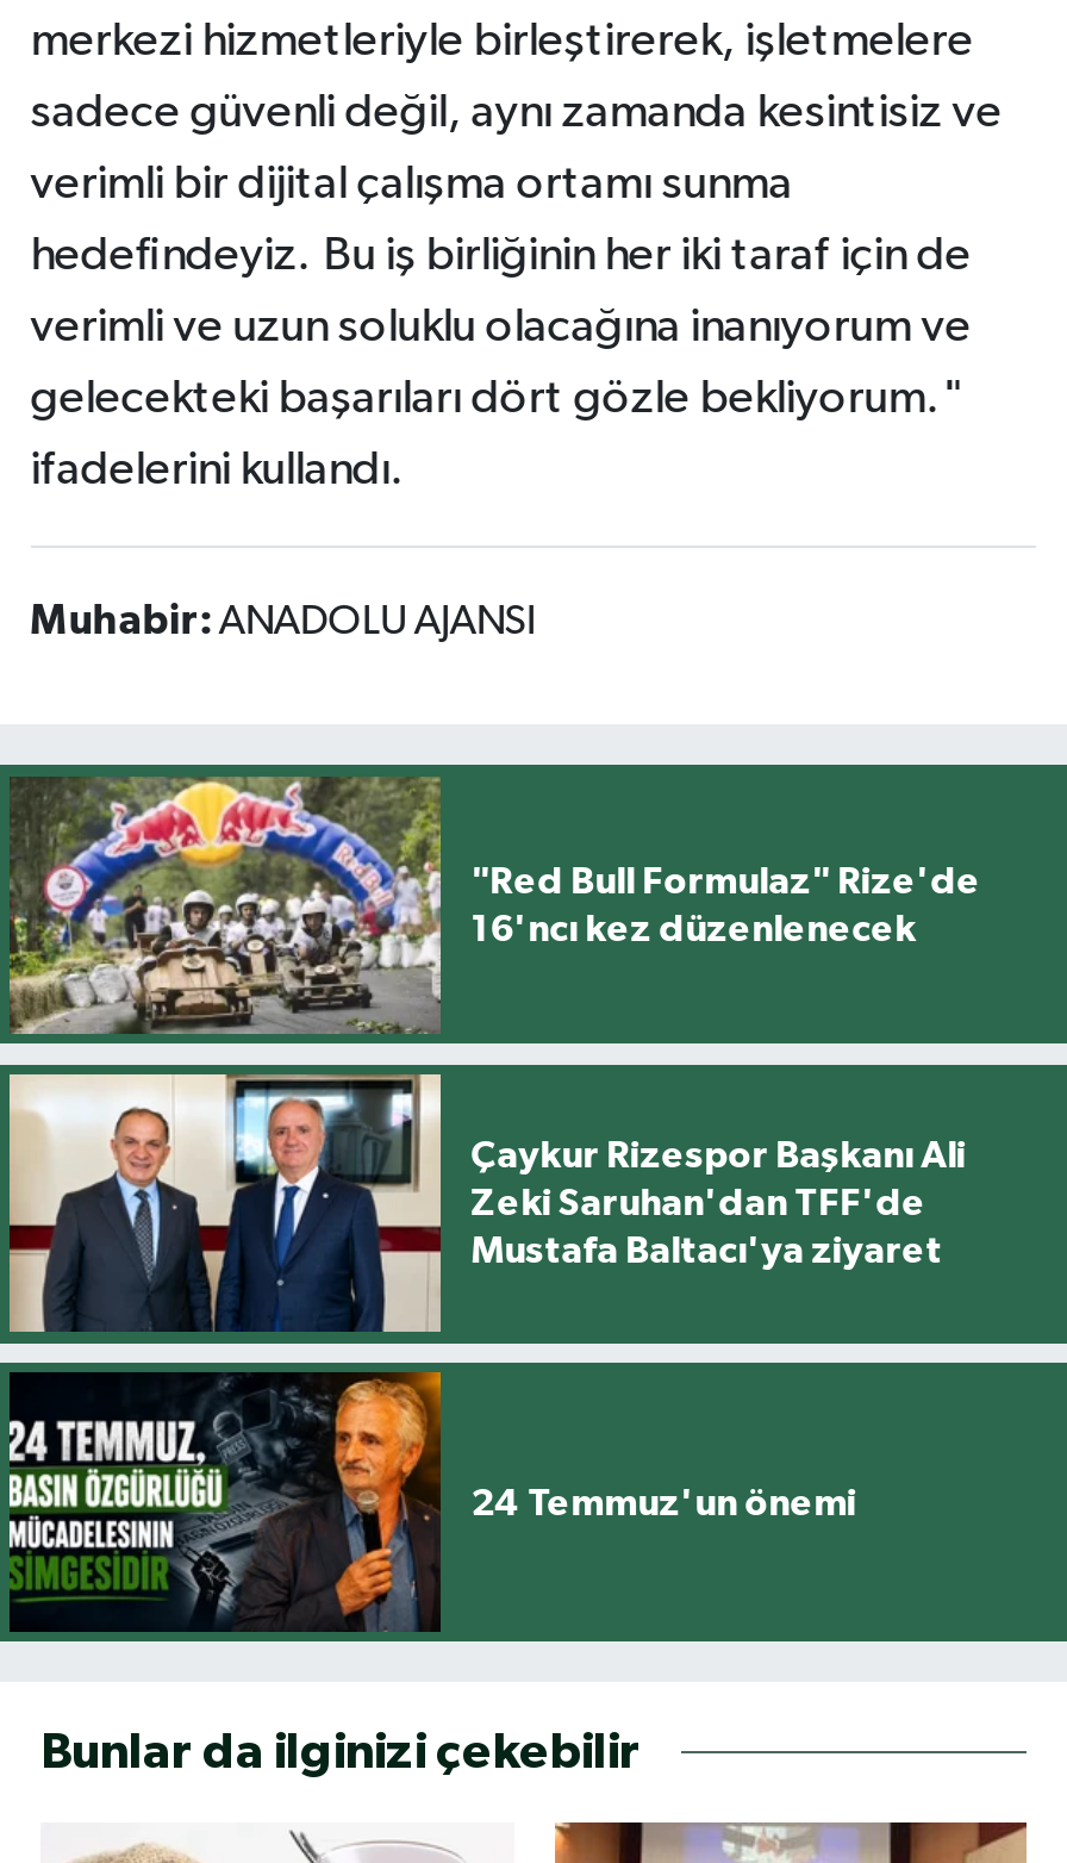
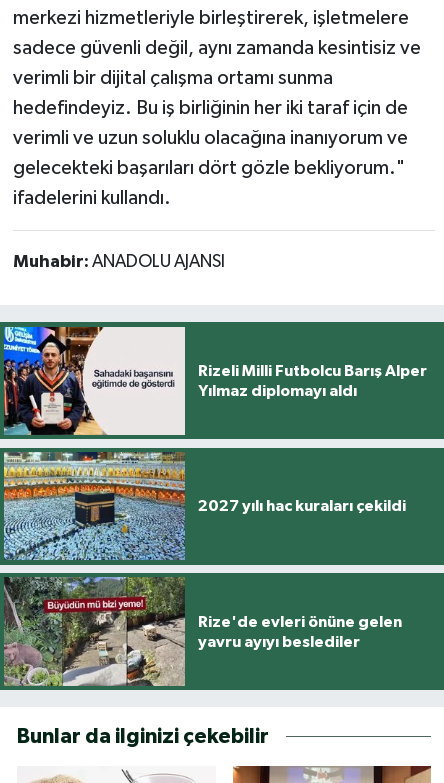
[7,777,980,1036] [image] | "Red Bull Formulaz" Rize'de | 16'ncı kez düzenlenecek -> [3,326,427,436] [image] | Rizeli Milli Futbolcu Barış Alper | Yılmaz diplomayı aldı
[7,1072,966,1334] [image] | Çaykur Rizespor Başkanı Ali | Zeki Saruhan'dan TFF'de | Mustafa Baltacı'ya ziyaret -> [3,451,406,561] [image] | 2027 yılı hac kuraları çekildi
[7,1370,856,1634] [image] | 24 Temmuz'un önemi -> [3,576,402,687] [image] | Rize'de evleri önüne gelen | yavru ayıyı beslediler

